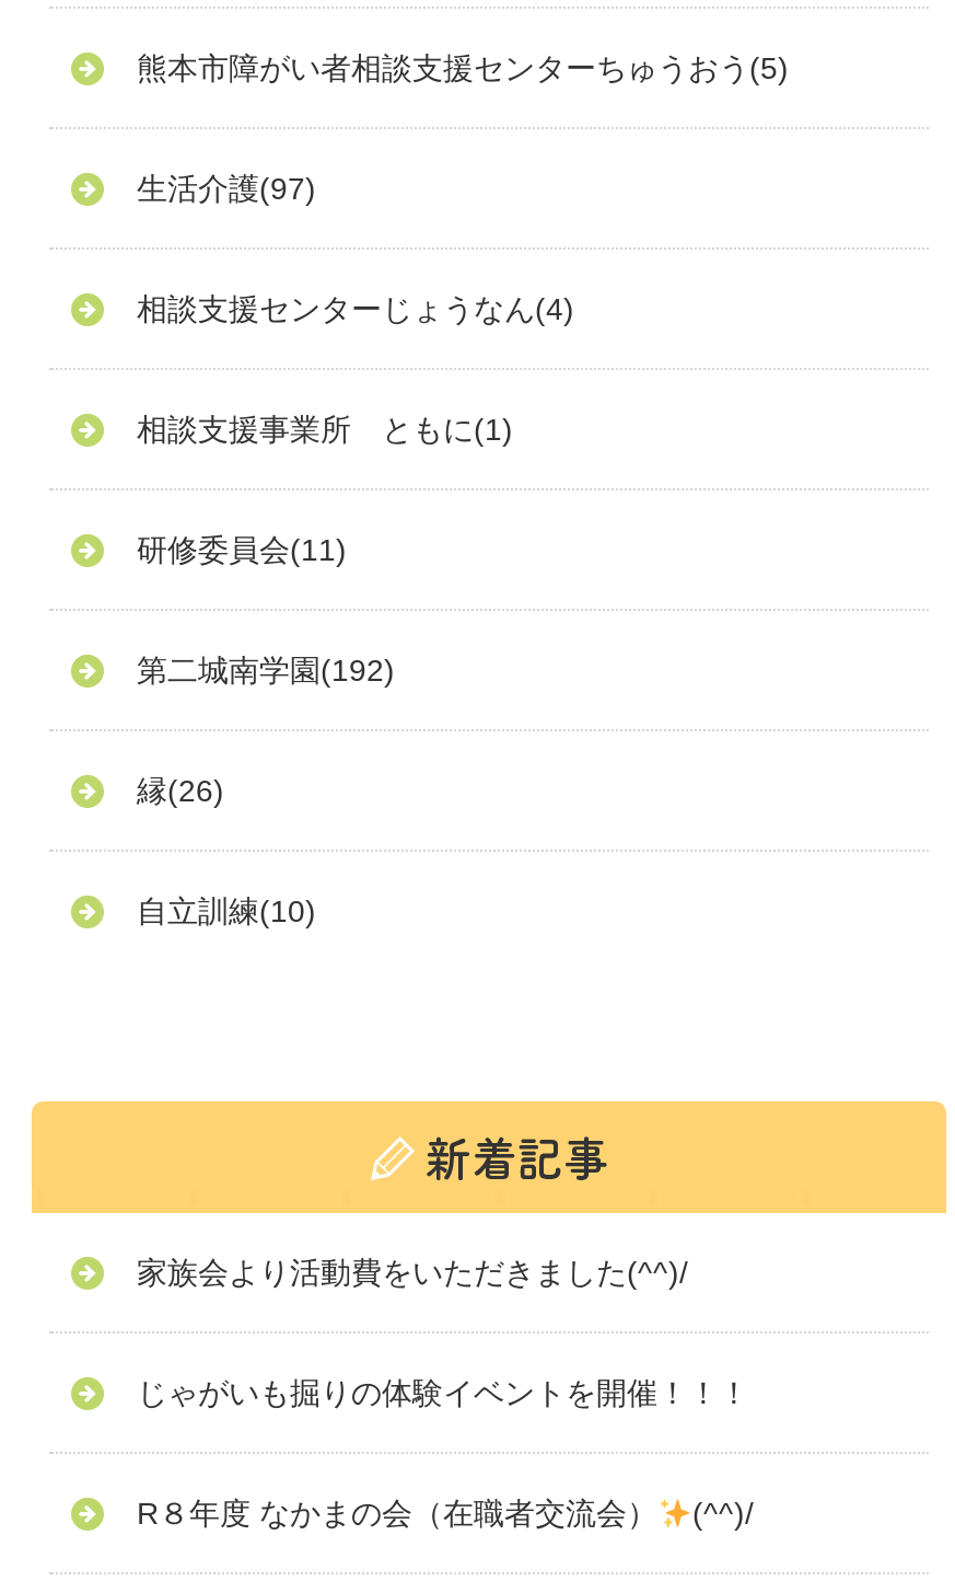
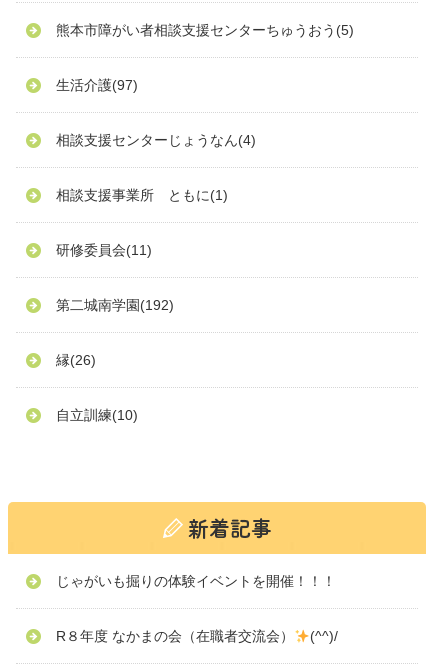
[137,1255,688,1290] 家族会より活動費をいただきました(^^)/ -> none

